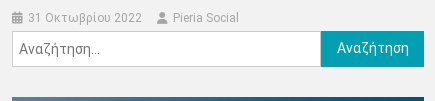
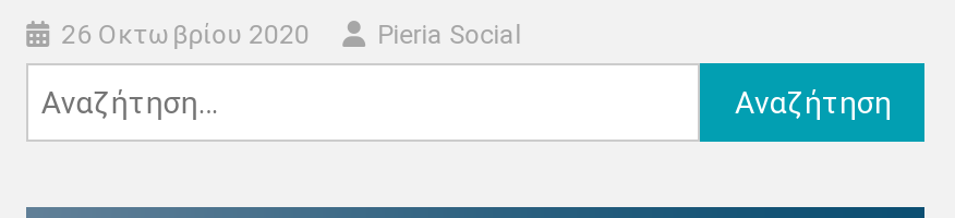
[28,11,142,25] 31 Οκτωβρίου 2022 -> [61,20,310,51] 26 Οκτωβρίου 2020

